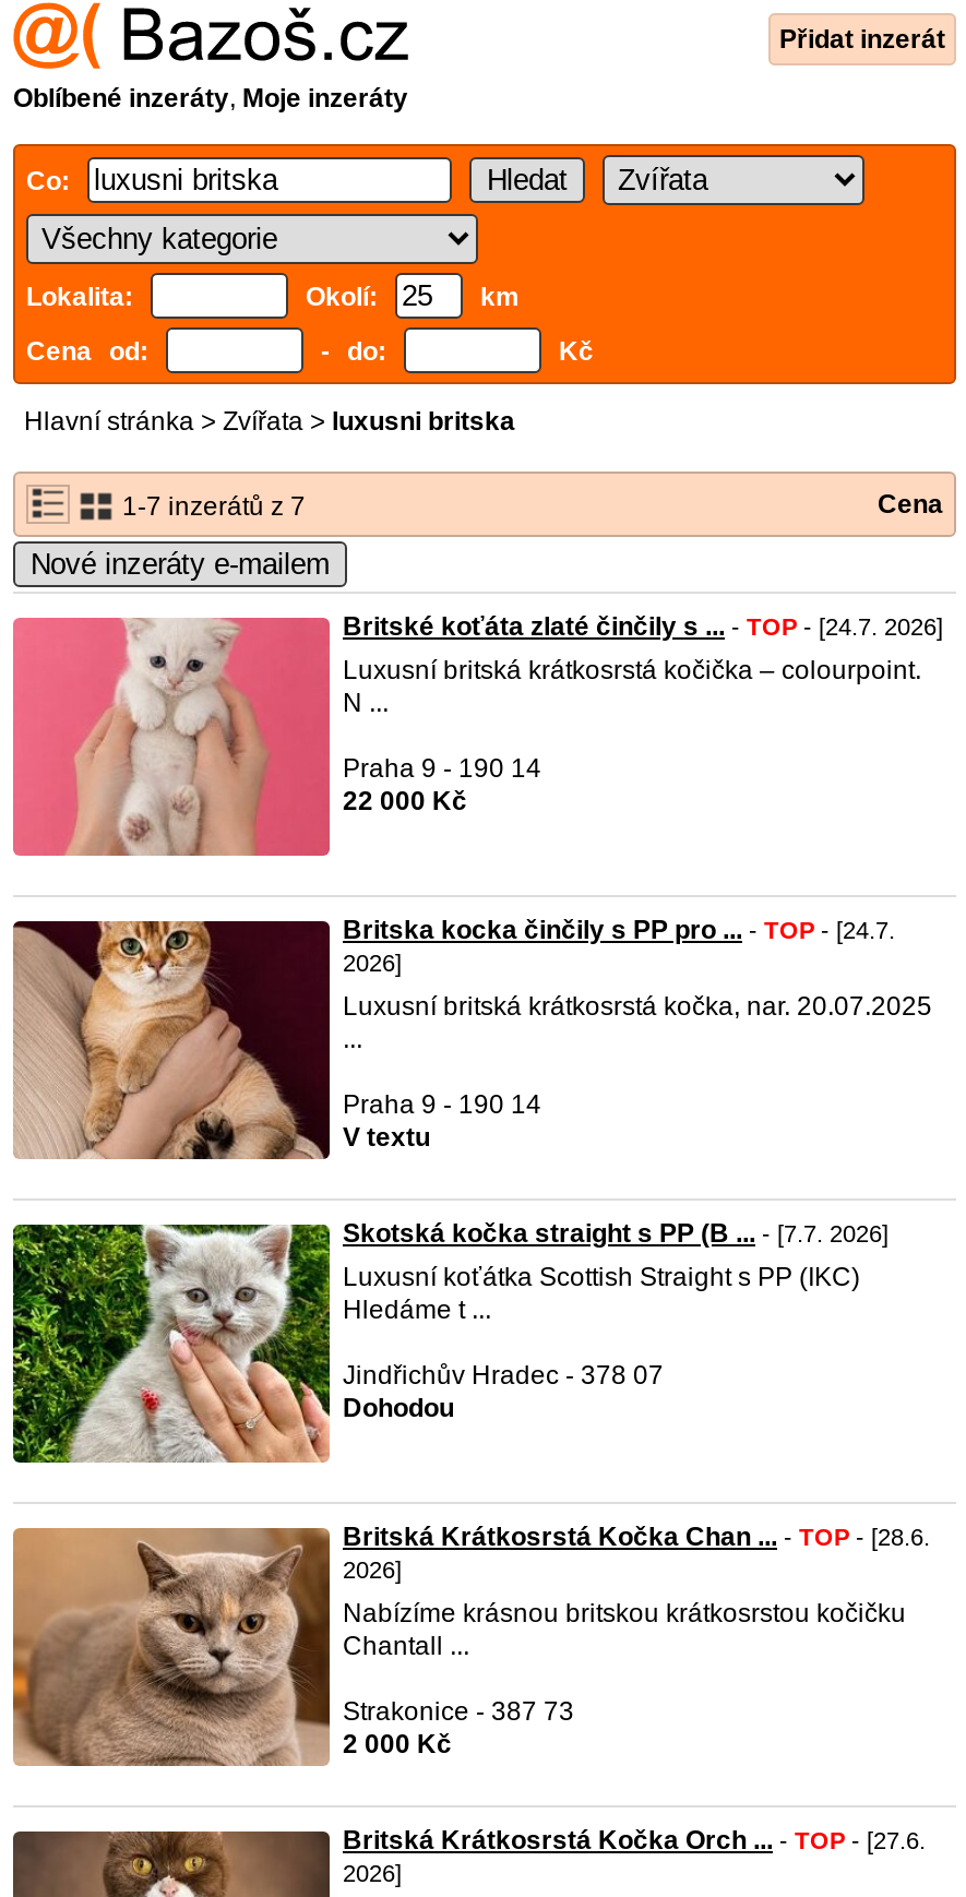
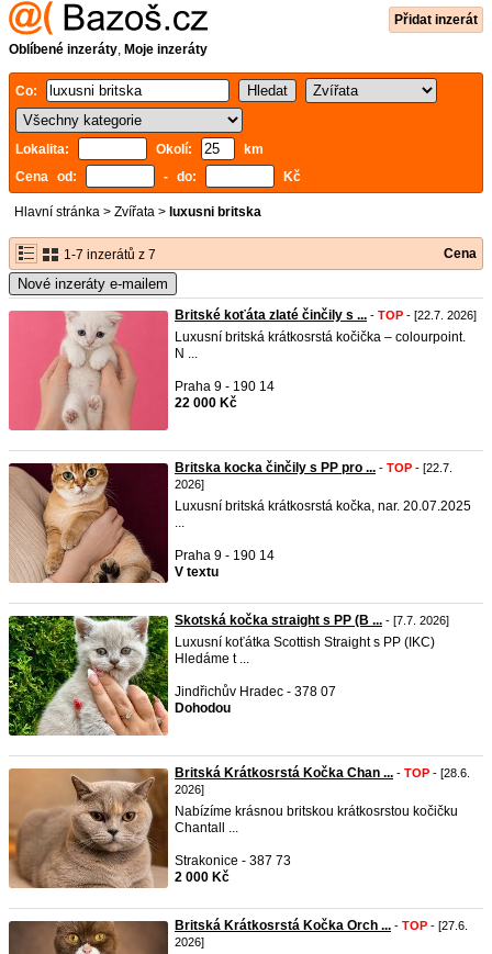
[343,611,943,642] Britské koťáta zlaté činčily s ... - TOP - [24.7. 2026] -> [175,307,477,323] Britské koťáta zlaté činčily s ... - TOP - [22.7. 2026]
[343,915,895,945] Britska kocka činčily s PP pro ... - TOP - [24.7. -> [175,460,452,475] Britska kocka činčily s PP pro ... - TOP - [22.7.

